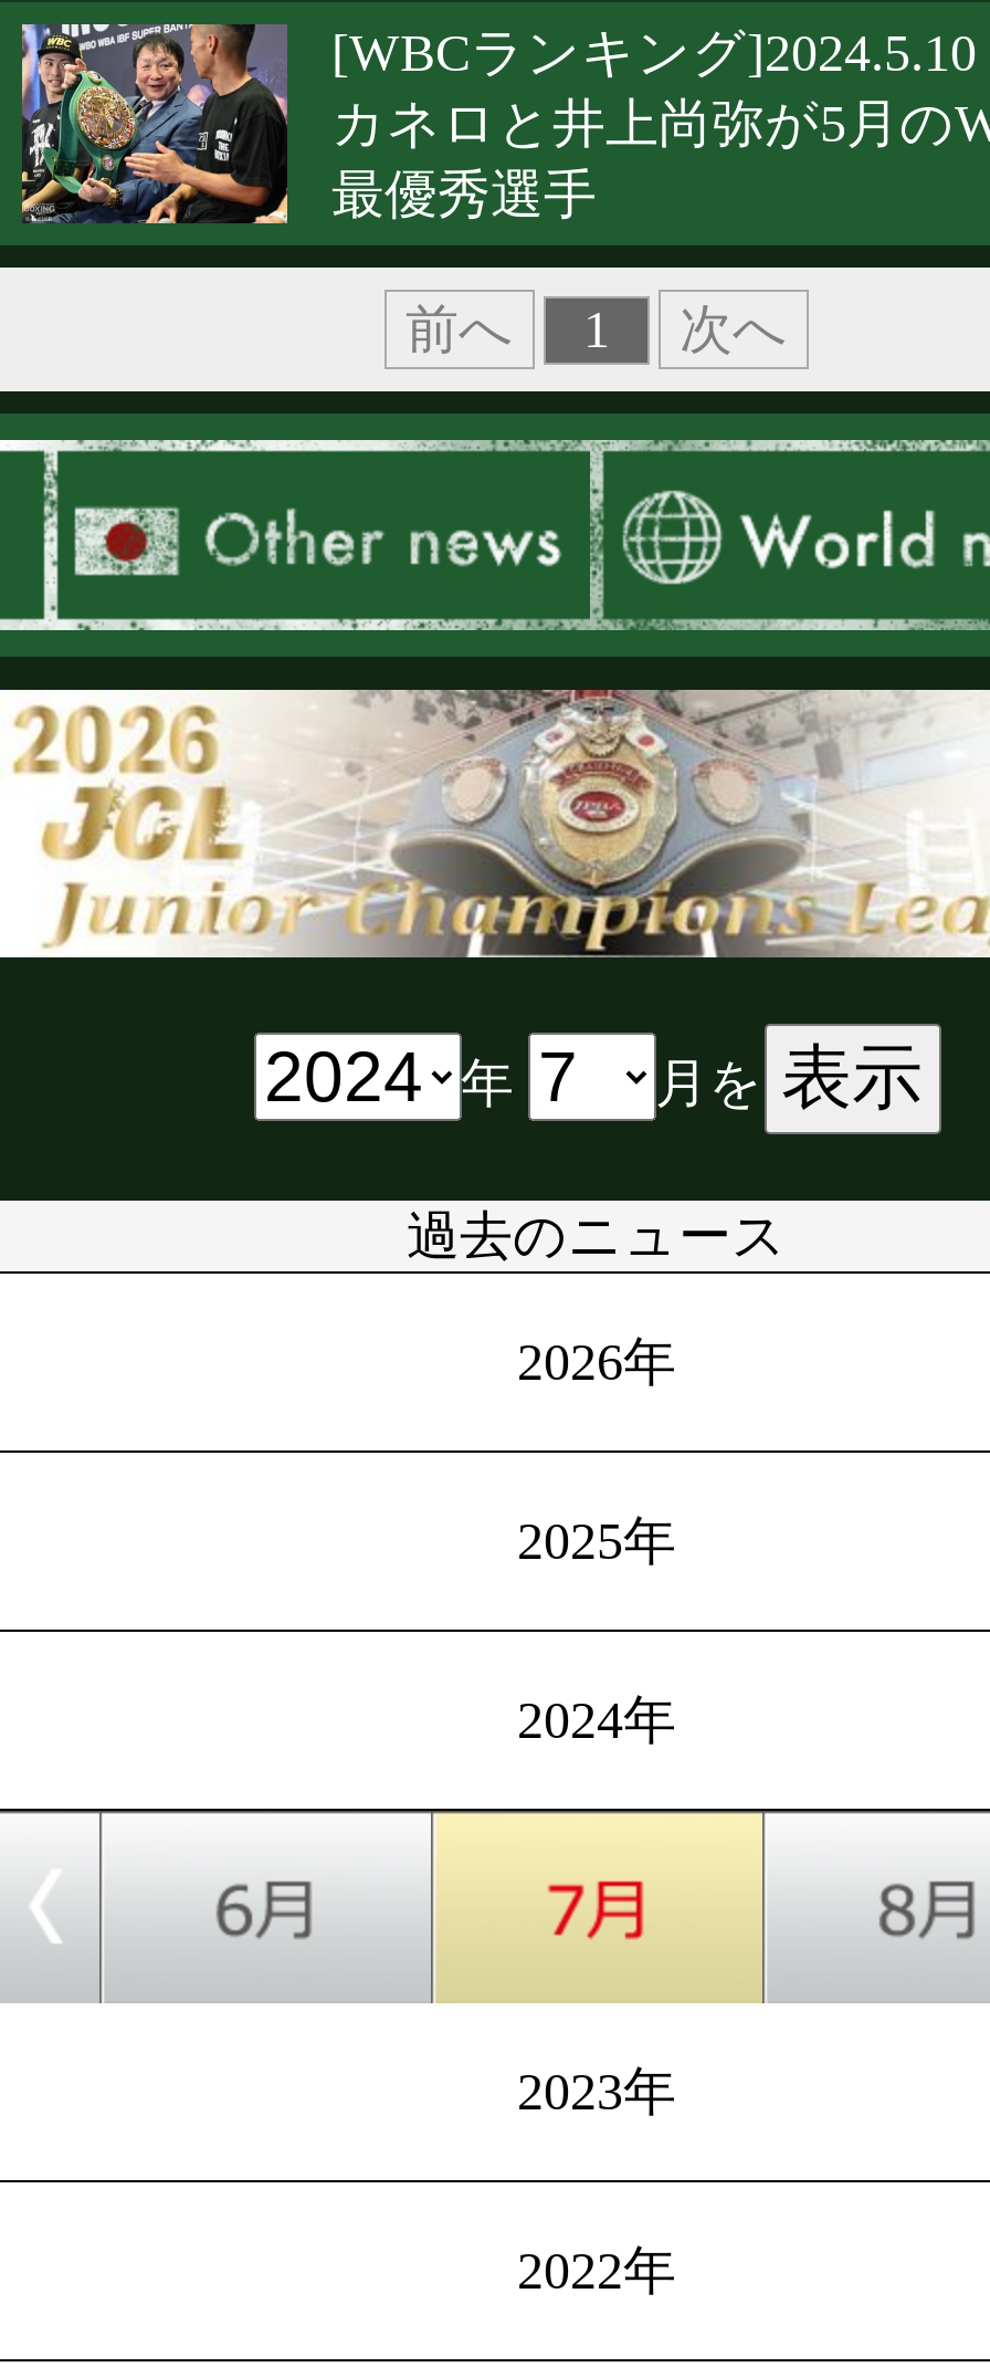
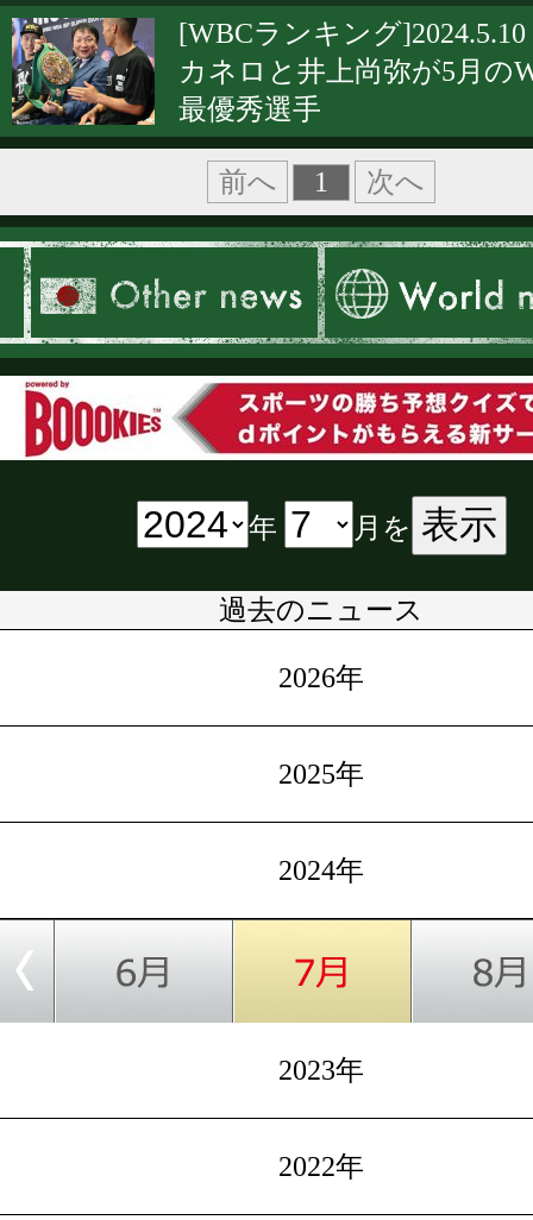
[11,688,983,960] [image] -> [23,375,529,461] [image]

